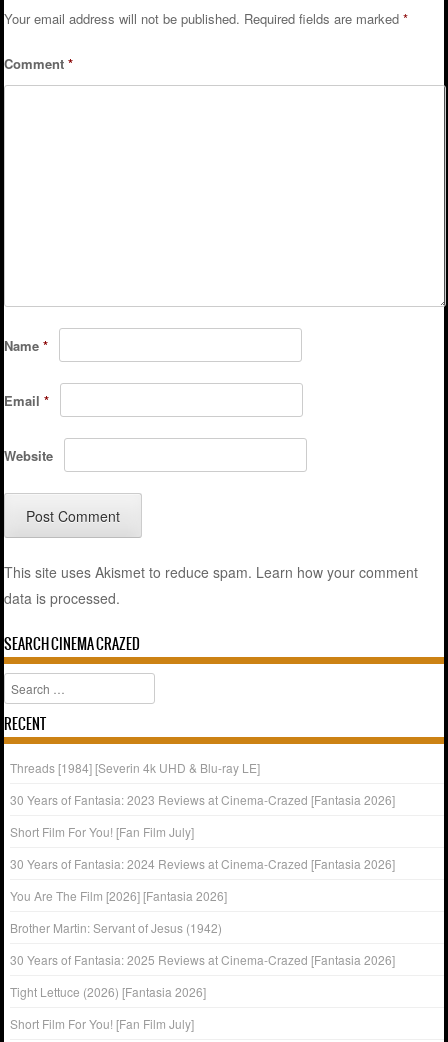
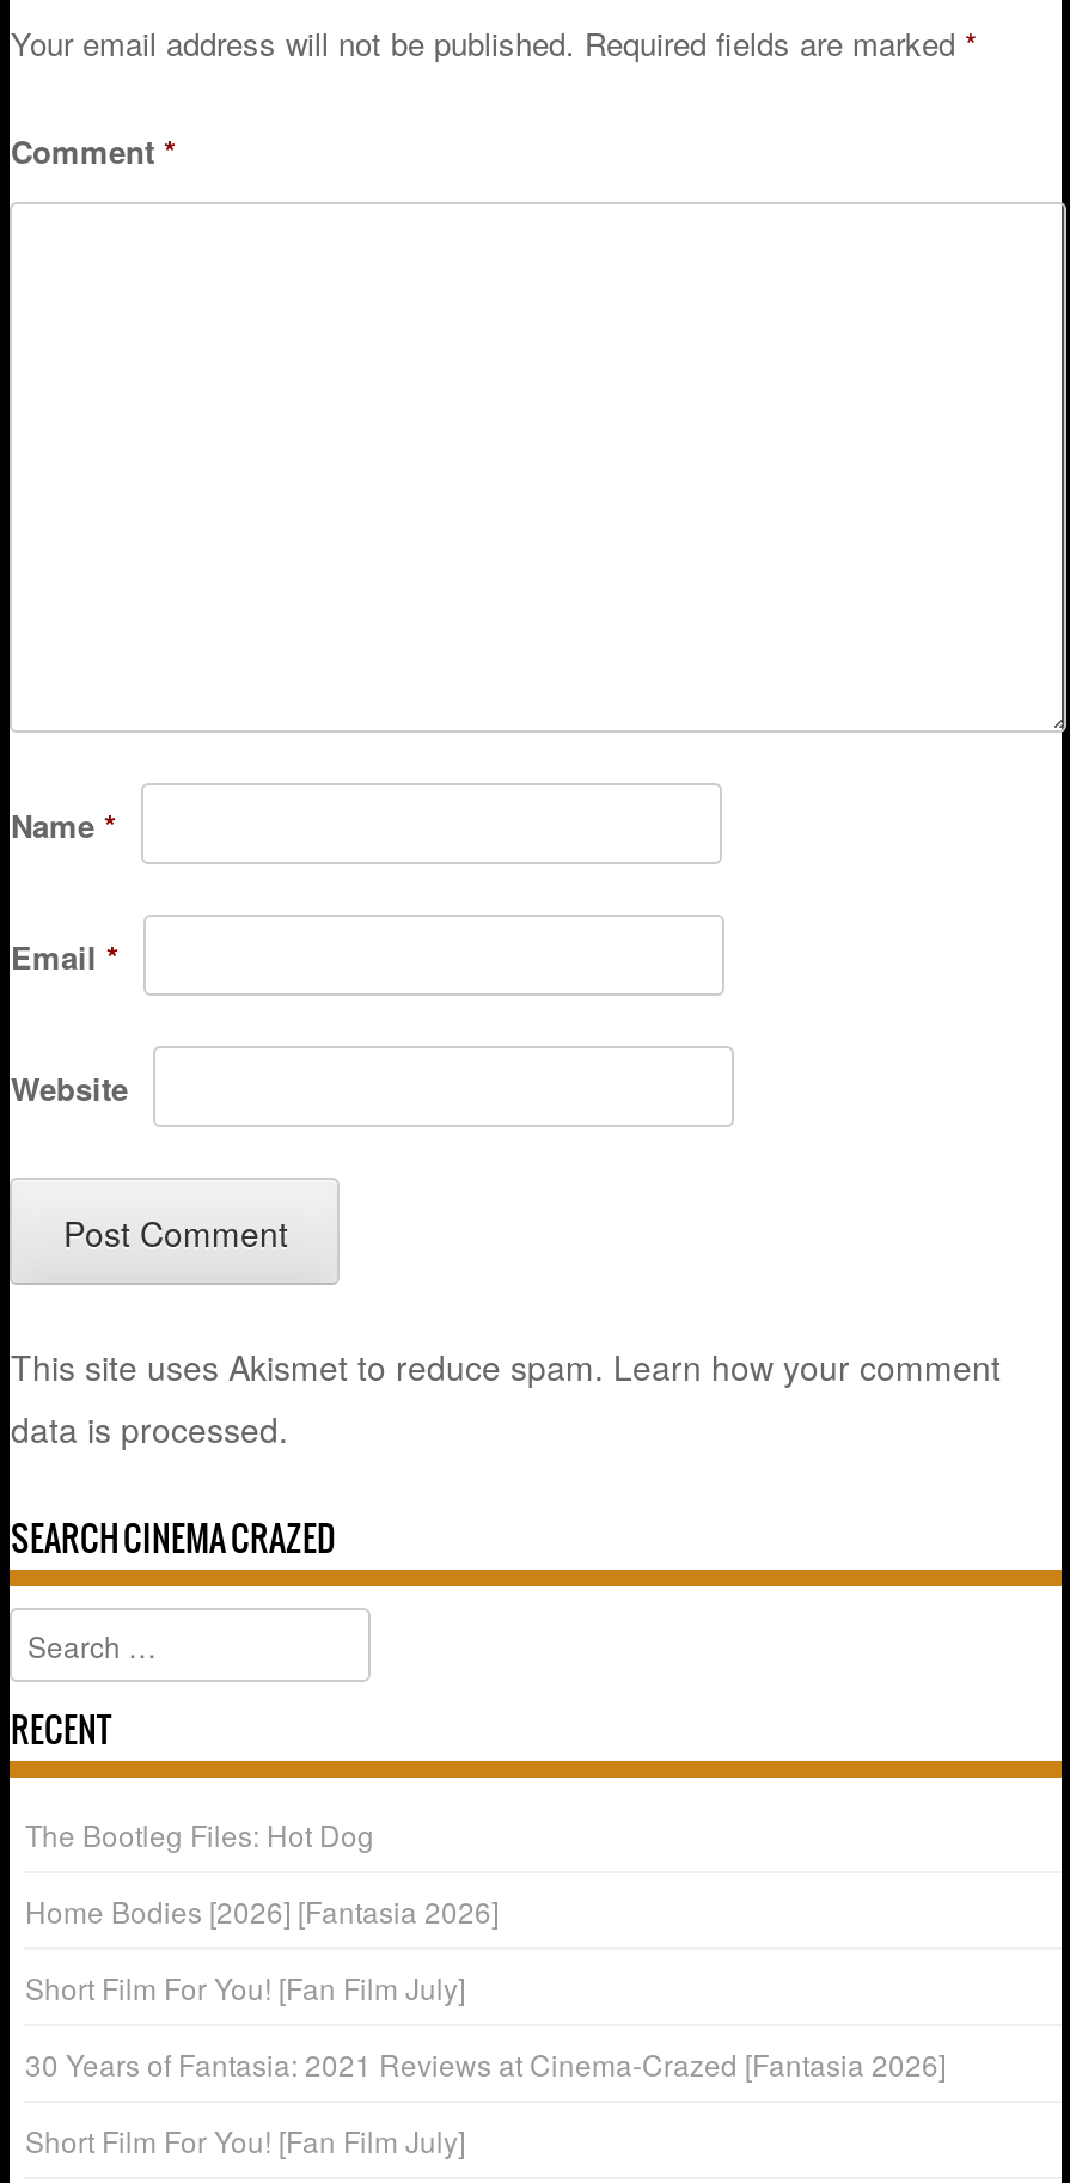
[10,759,260,776] Threads [1984] [Severin 4k UHD & Blu-ray LE] -> [25,1815,374,1855] The Bootleg Files: Hot Dog
[10,791,395,808] 30 Years of Fantasia: 2023 Reviews at Cinema-Crazed [Fantasia 2026] -> [25,1891,499,1932] Home Bodies [2026] [Fantasia 2026]
[10,855,395,1000] 30 Years of Fantasia: 2024 Reviews at Cinema-Crazed [Fantasia 2026] | You Are The Film [2026] [Fantasia 2026] | Brother Martin: Servant of Jesus (1942) | 30 Years of Fantasia: 2025 Reviews at Cinema-Crazed [Fantasia 2026] | Tight Lettuce (2026) [Fantasia 2026] -> [25,2044,946,2085] 30 Years of Fantasia: 2021 Reviews at Cinema-Crazed [Fantasia 2026]

